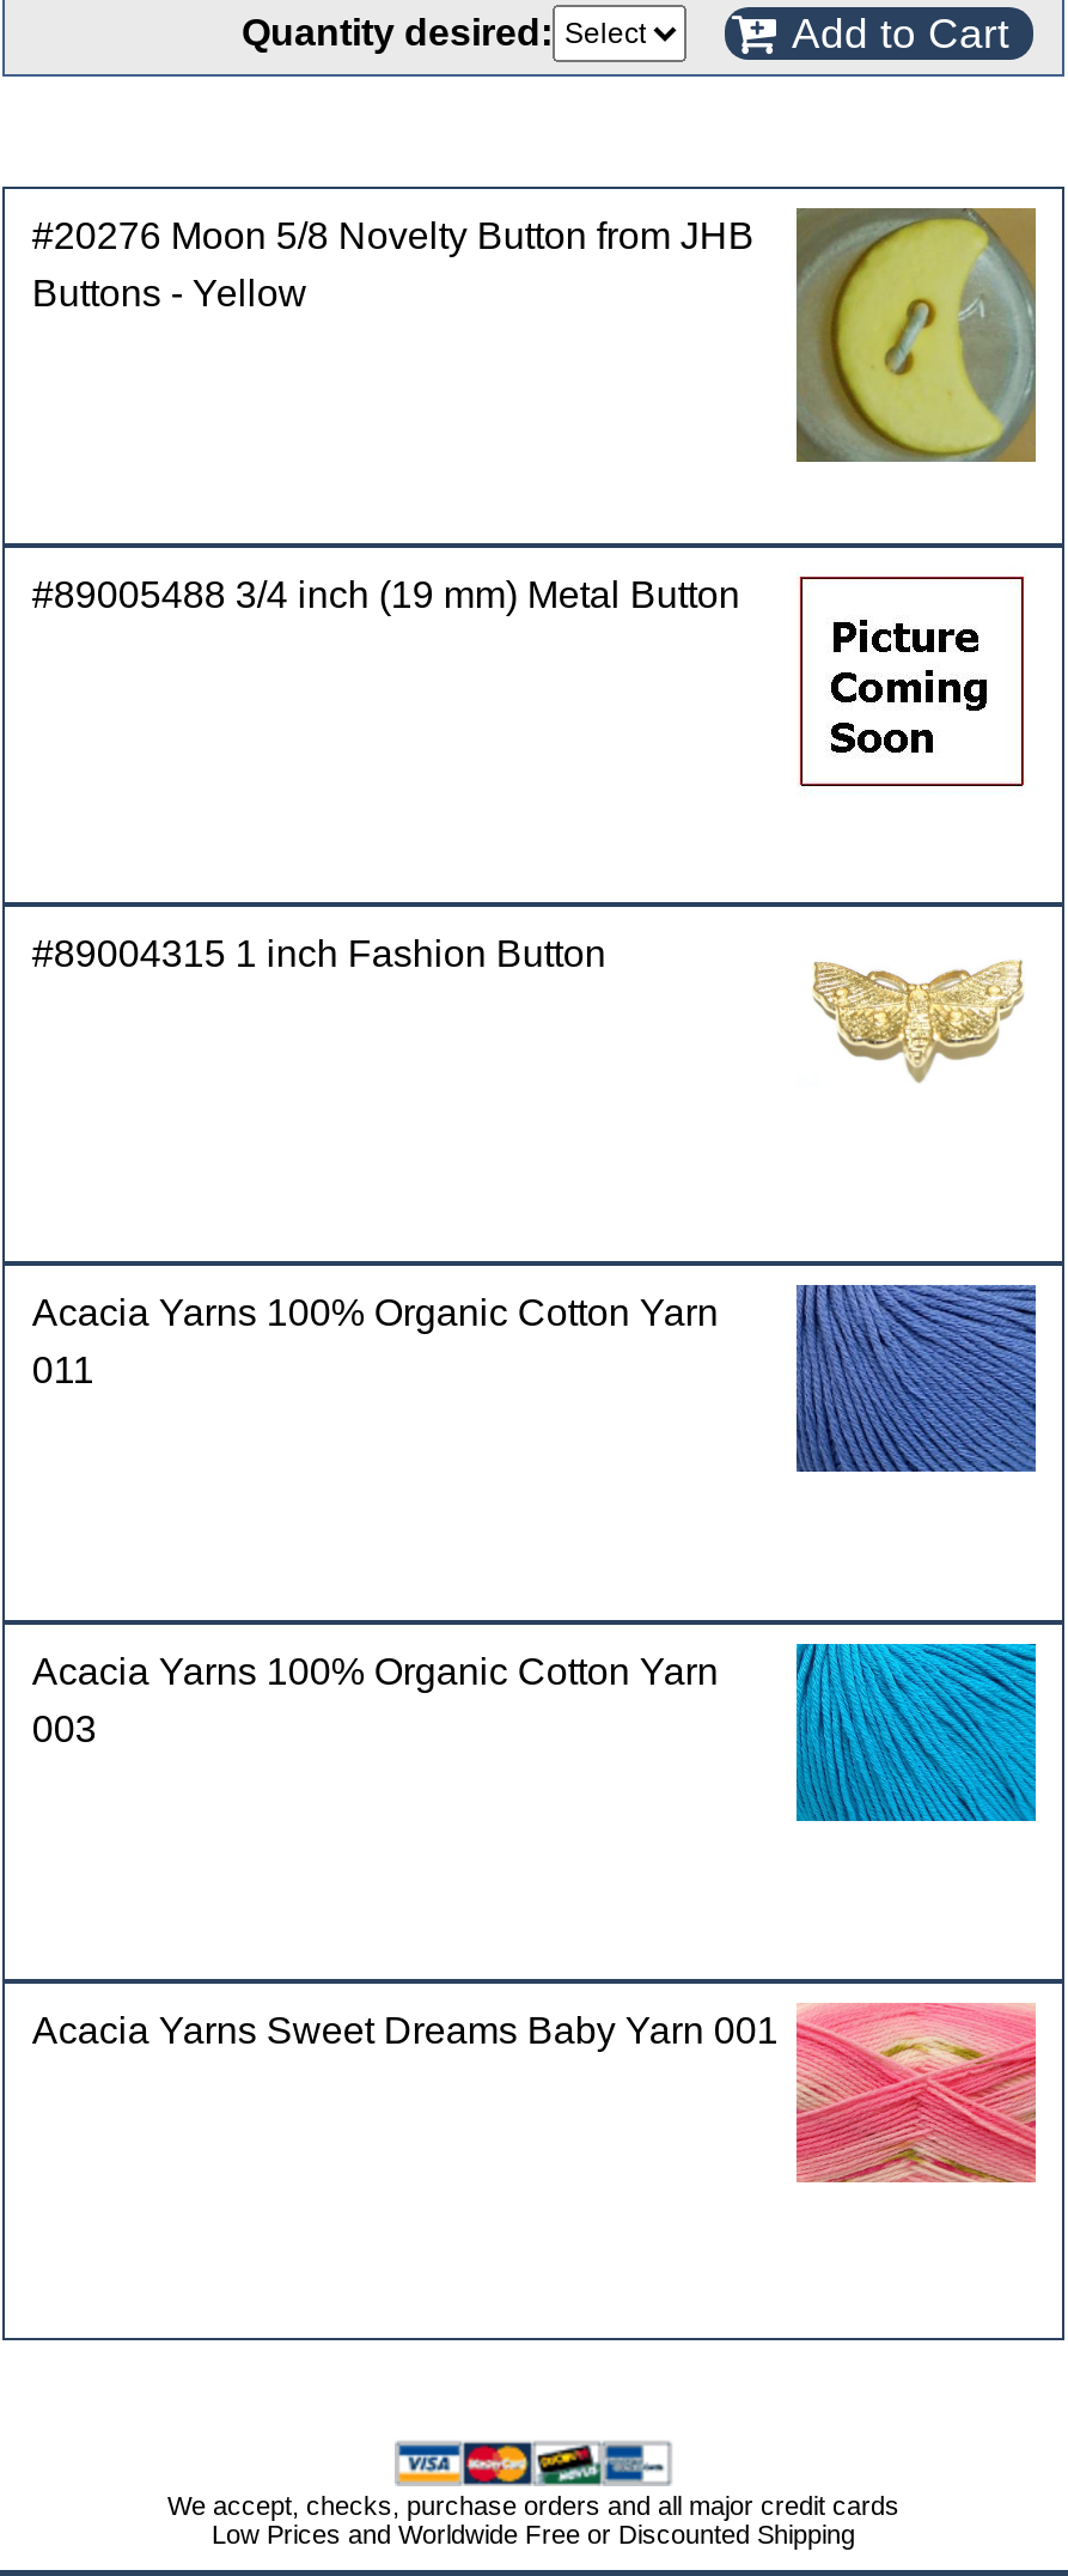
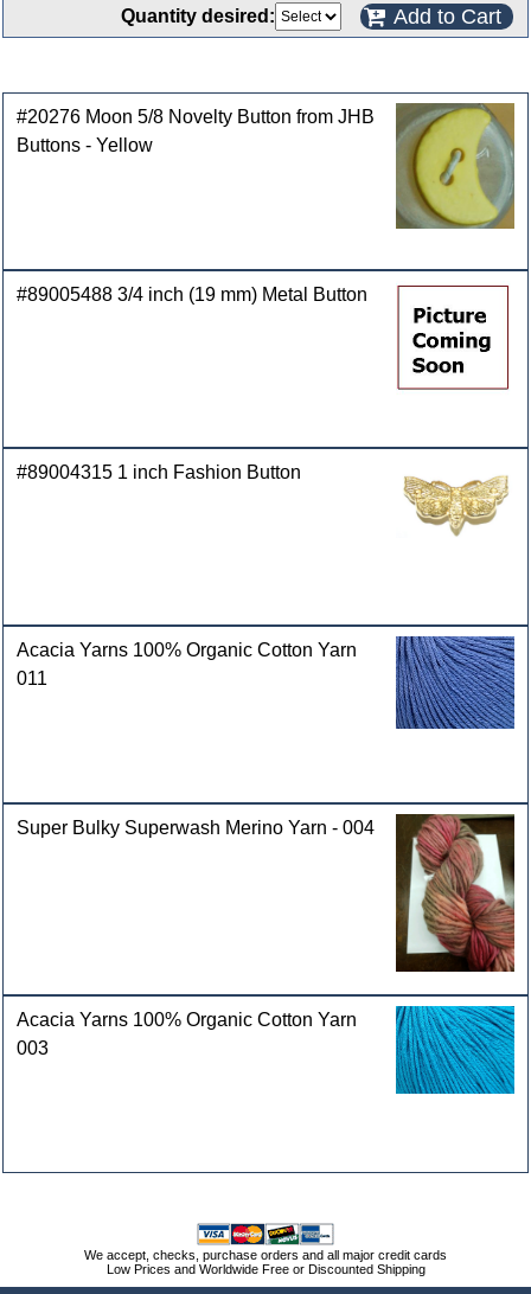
none -> [17,813,516,973] [image] | Super Bulky Superwash Merino Yarn - 004
moved [32,1642,1040,1826] -> [17,1005,517,1096]: [image] | Acacia Yarns 100% Organic Cotton Yarn | 003
[32,2003,1038,2187] [image] | Acacia Yarns Sweet Dreams Baby Yarn 001 -> none

